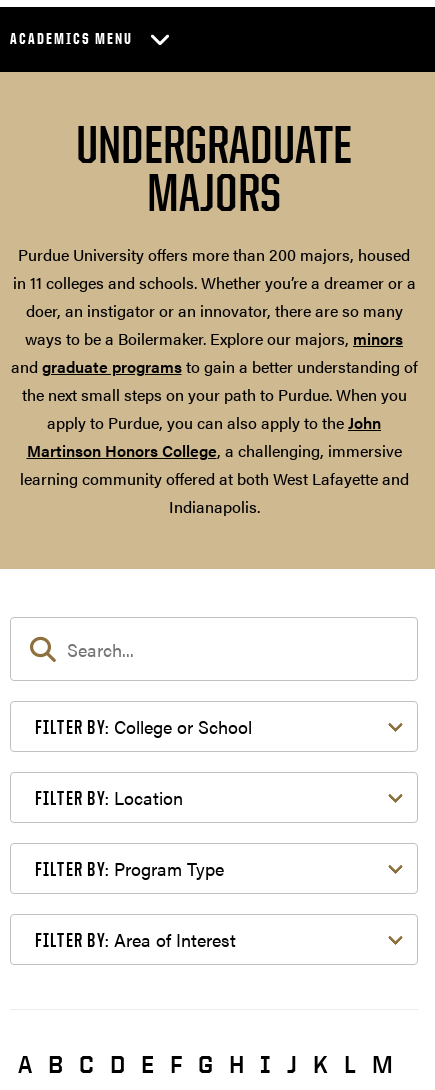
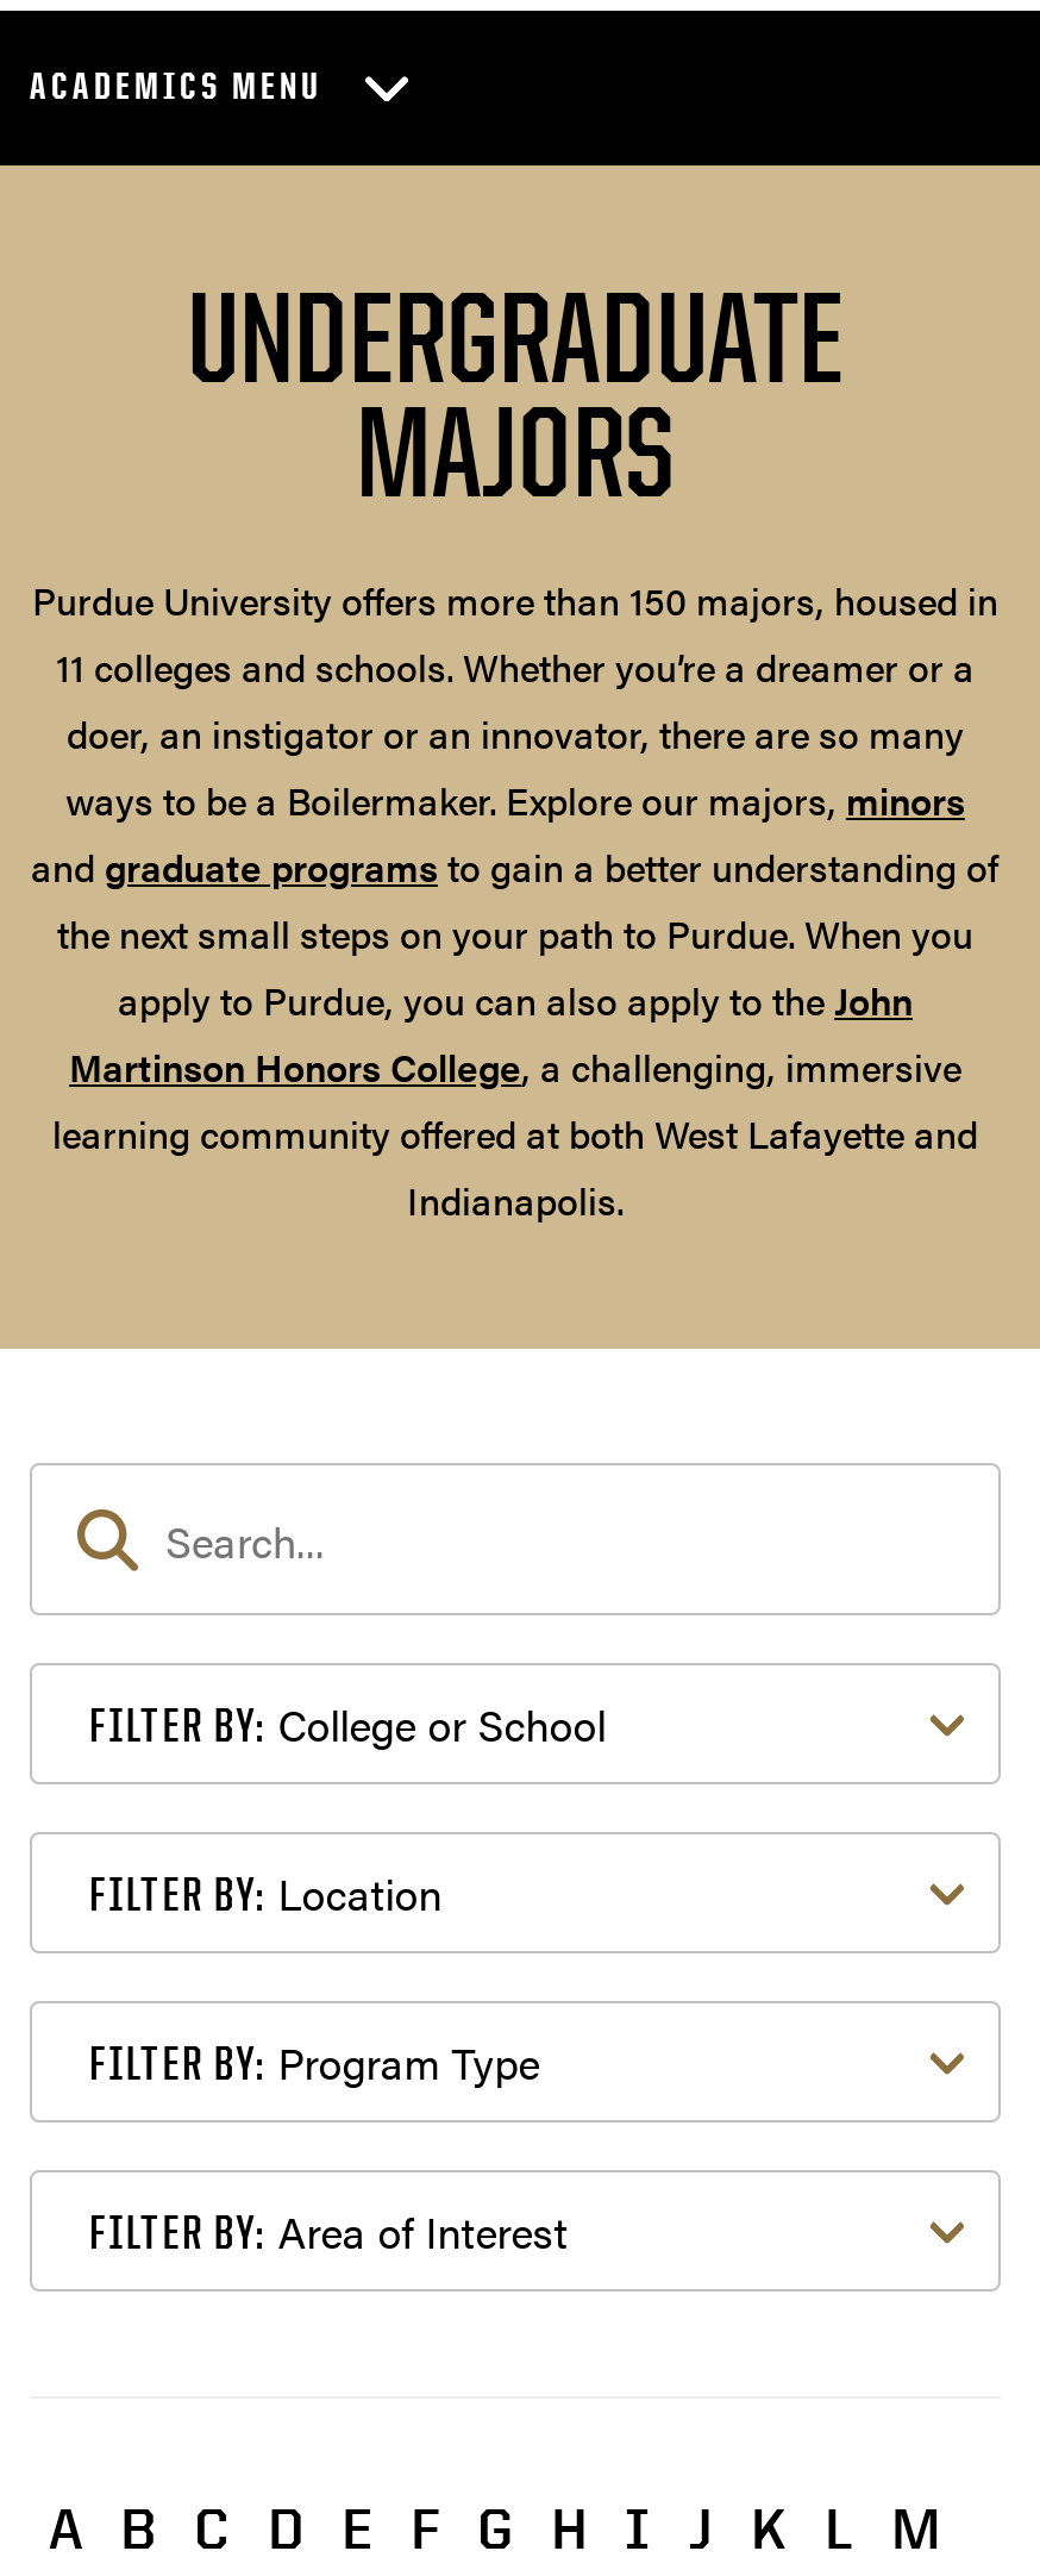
[12,243,415,294] Purdue University offers more than 200 majors, housed | in 11 colleges and schools. Whether you’re a dreamer or a -> [32,573,998,694] Purdue University offers more than 150 majors, housed in | 11 colleges and schools. Whether you’re a dreamer or a

